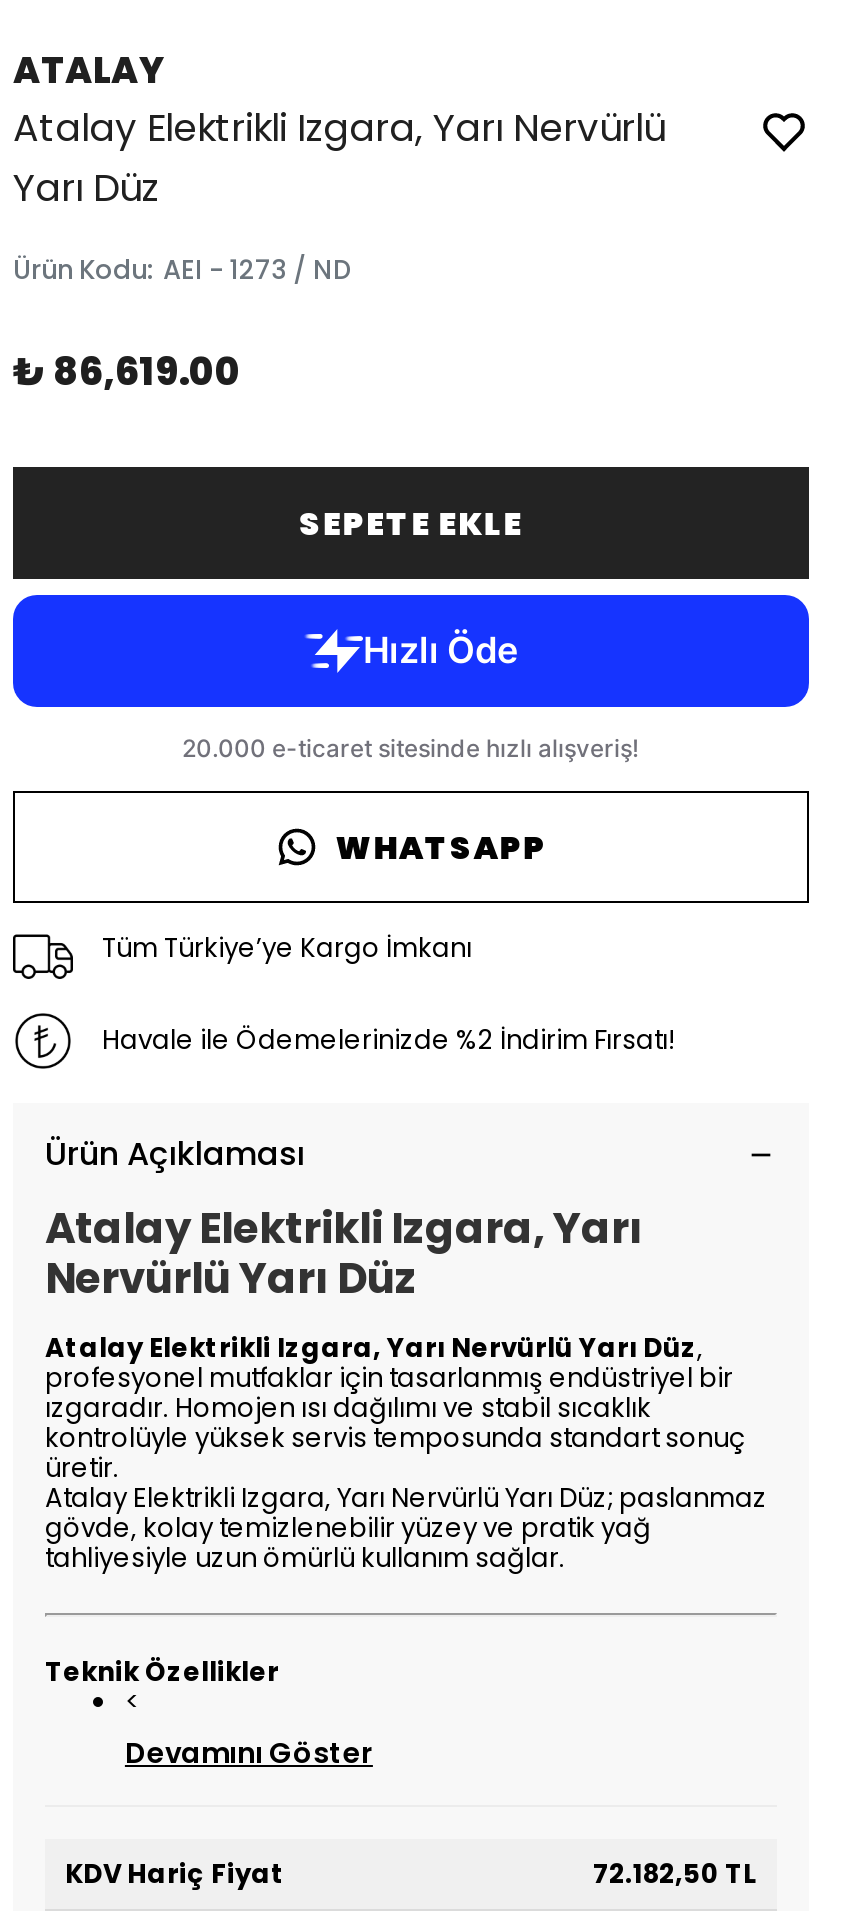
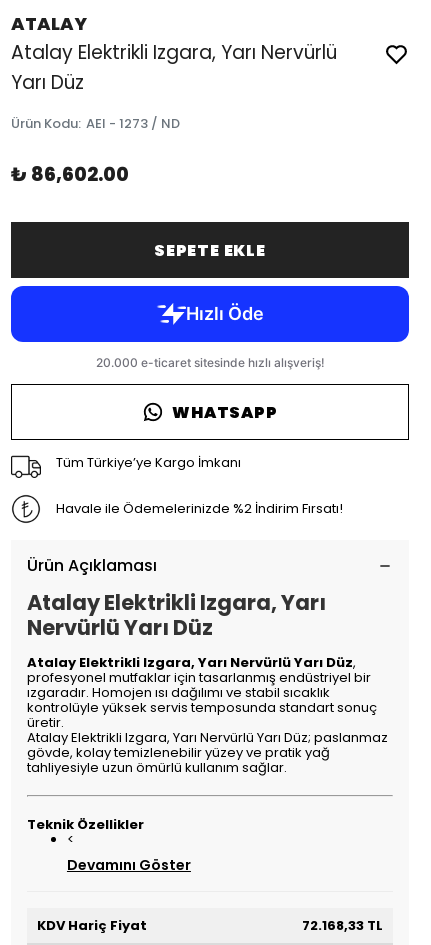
[13,345,241,399] ₺ 86,619.00 -> [11,161,129,188] ₺ 86,602.00
[593,1855,757,1893] 72.182,50 TL -> [302,916,383,935] 72.168,33 TL

